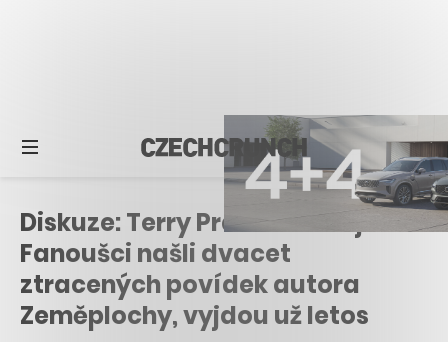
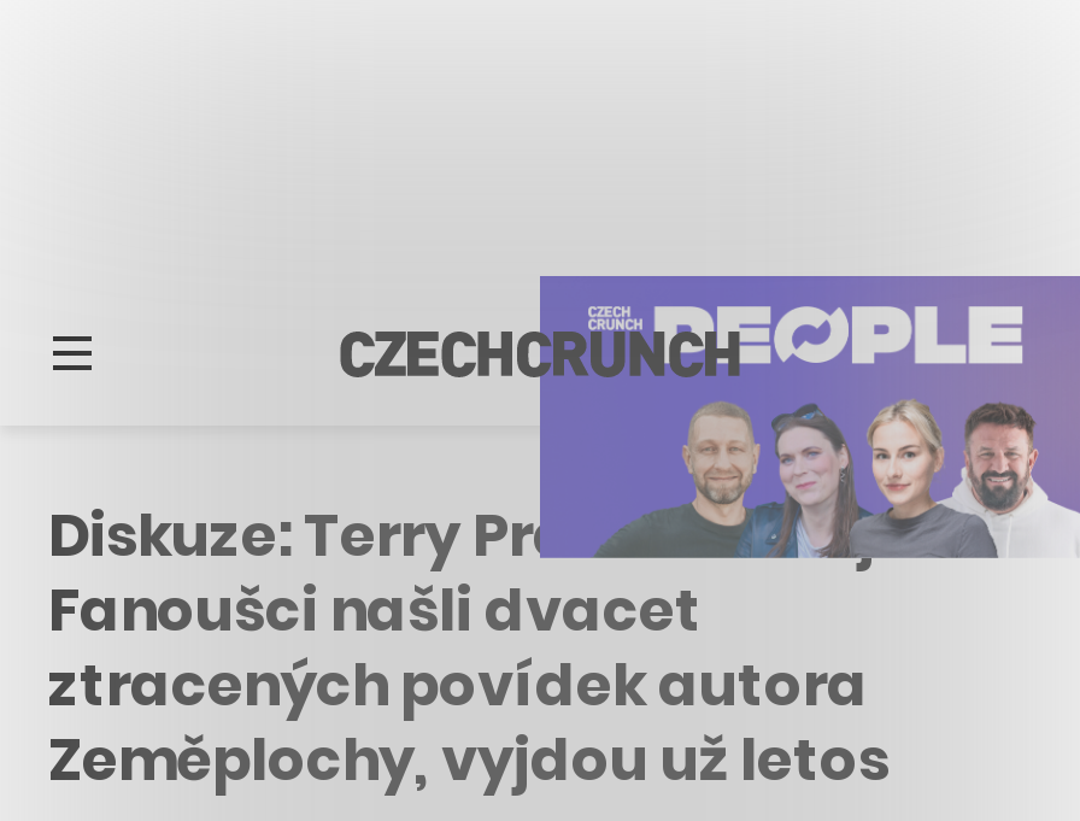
[223,115,445,233] [image] -> [538,274,1073,558] [image]

